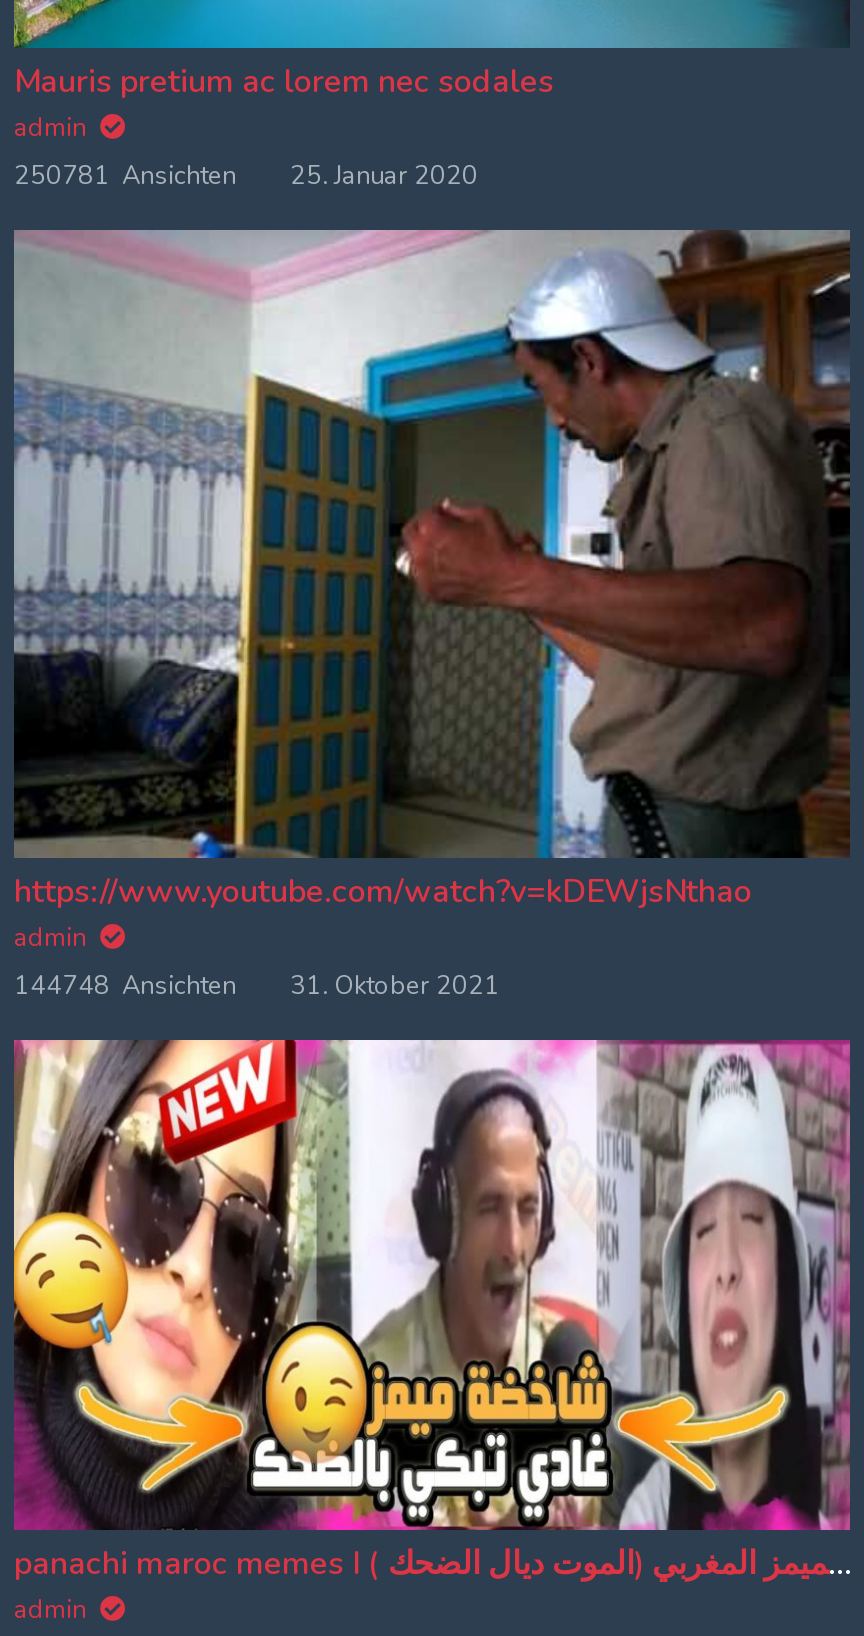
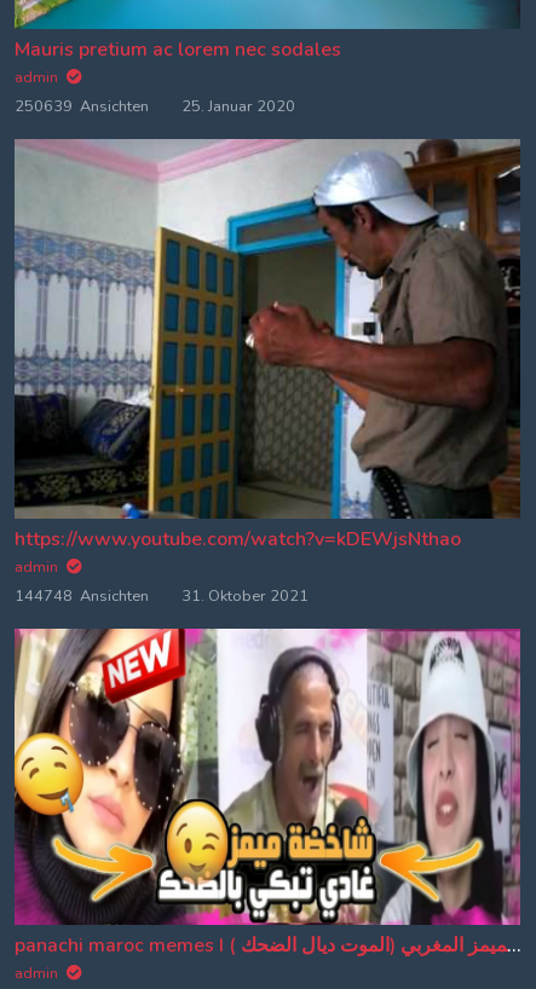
[14,158,478,194] 250781 Ansichten 25. Januar 2020 -> [15,96,295,117] 250639 Ansichten 25. Januar 2020

